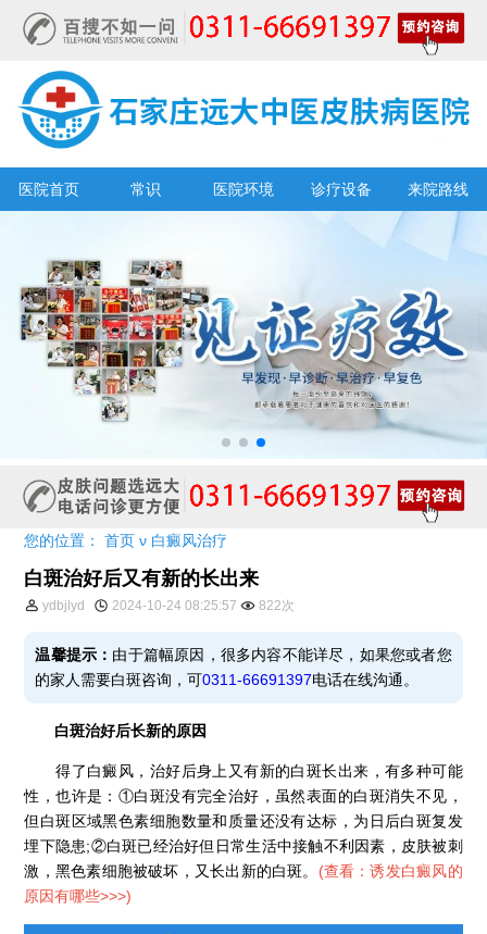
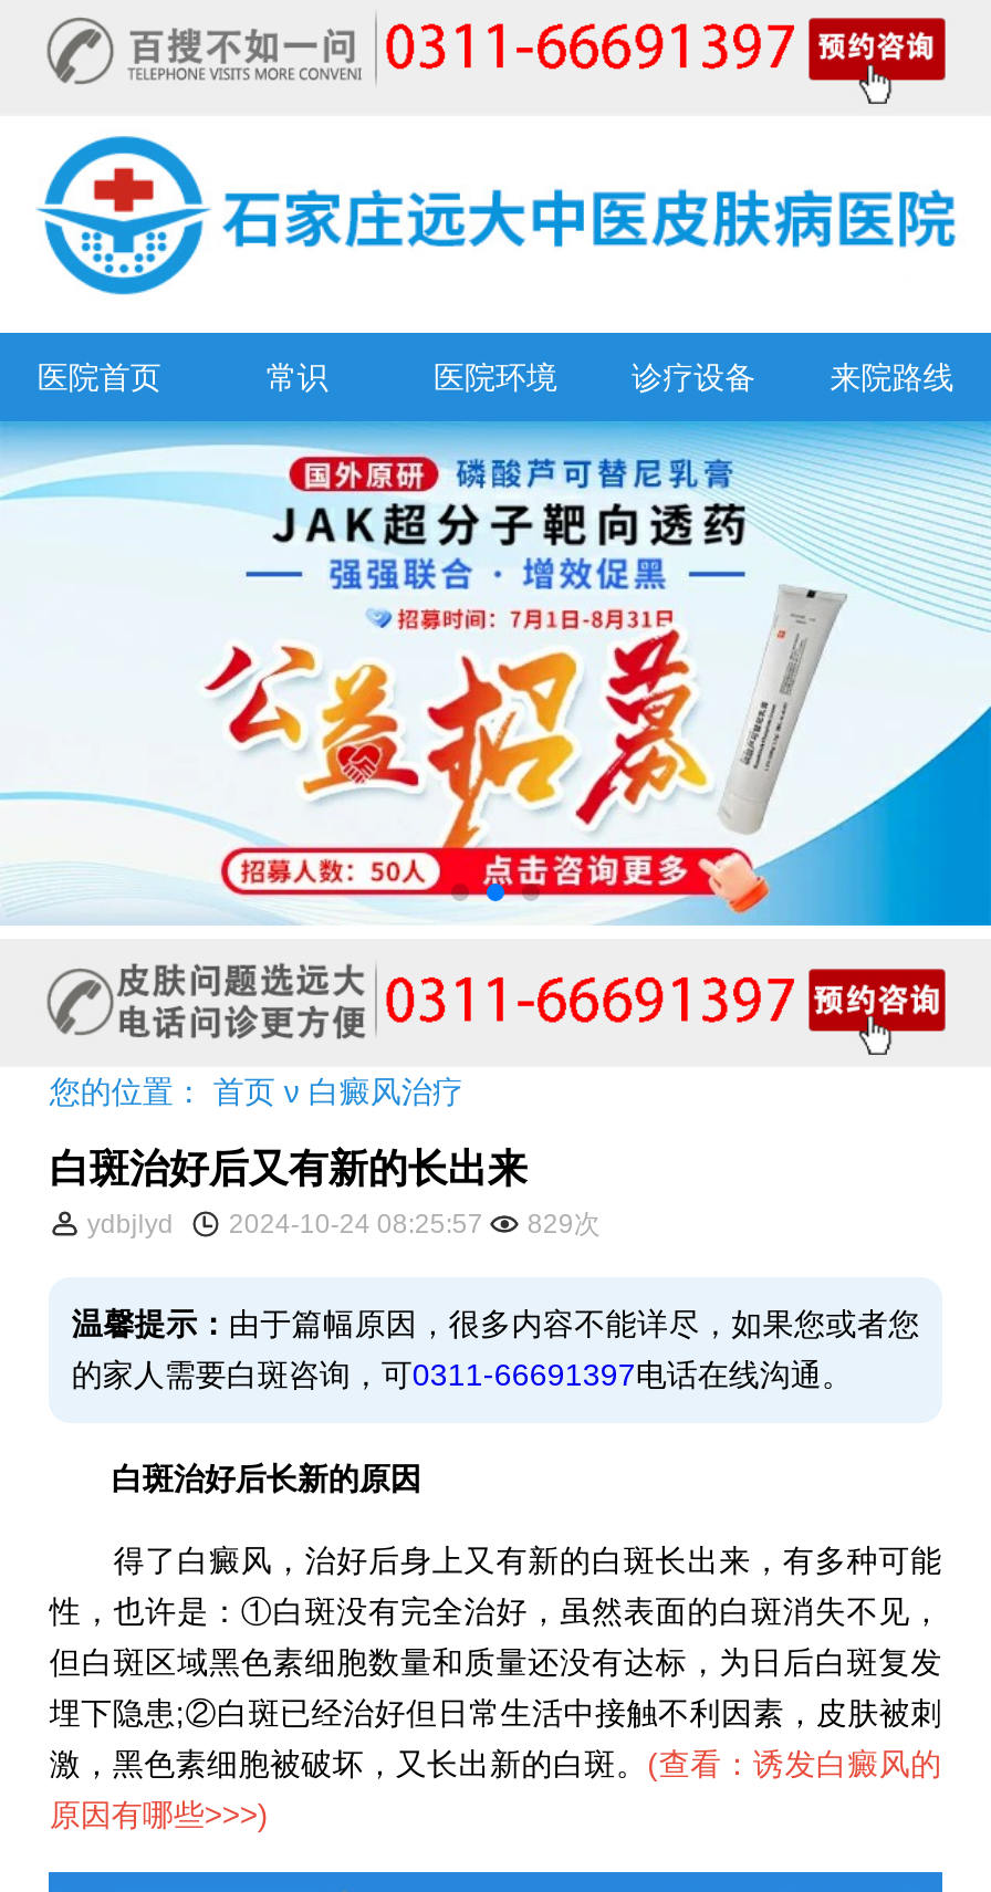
[3,210,484,459] [image] -> [7,421,984,928] [image]
[40,598,295,613] ydbjlyd 2024-10-24 08:25:57 822次 -> [81,1208,600,1239] ydbjlyd 2024-10-24 08:25:57 829次

